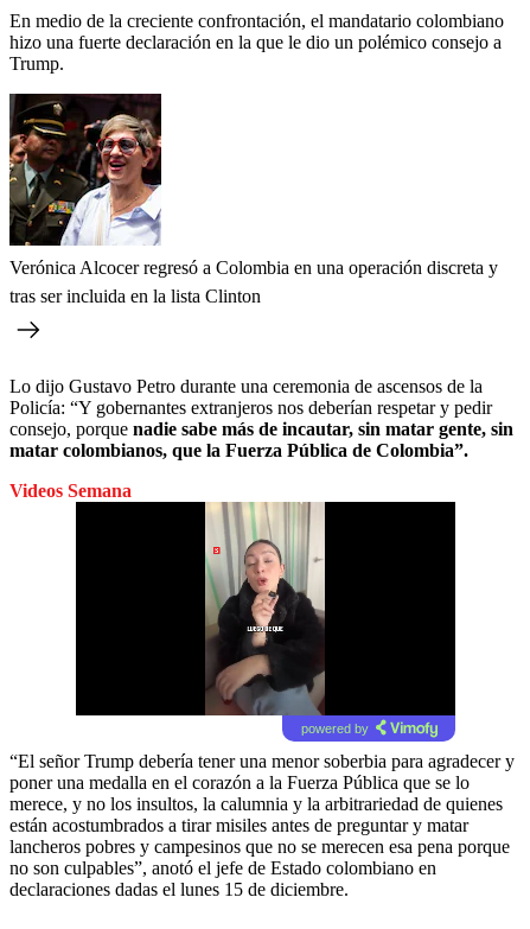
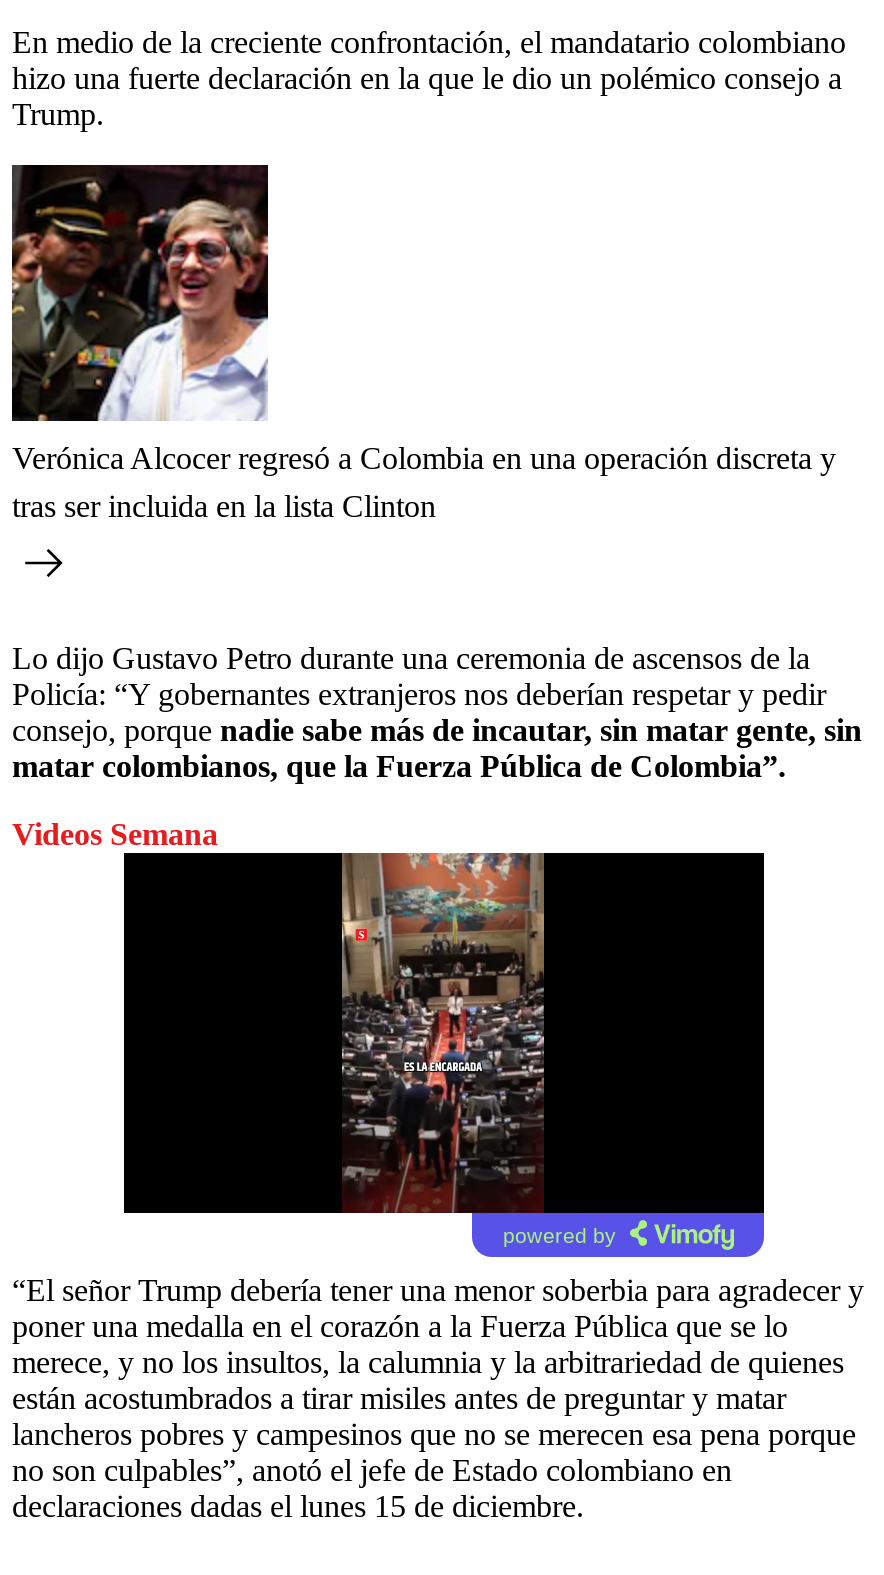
[204,502,326,717] [image] -> [340,851,546,1215] [image]

